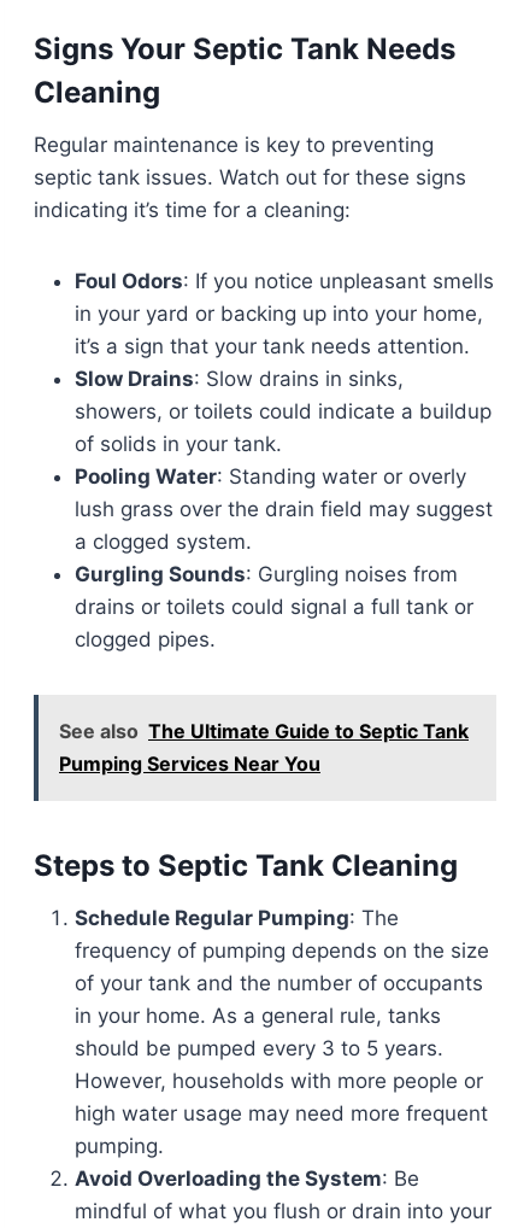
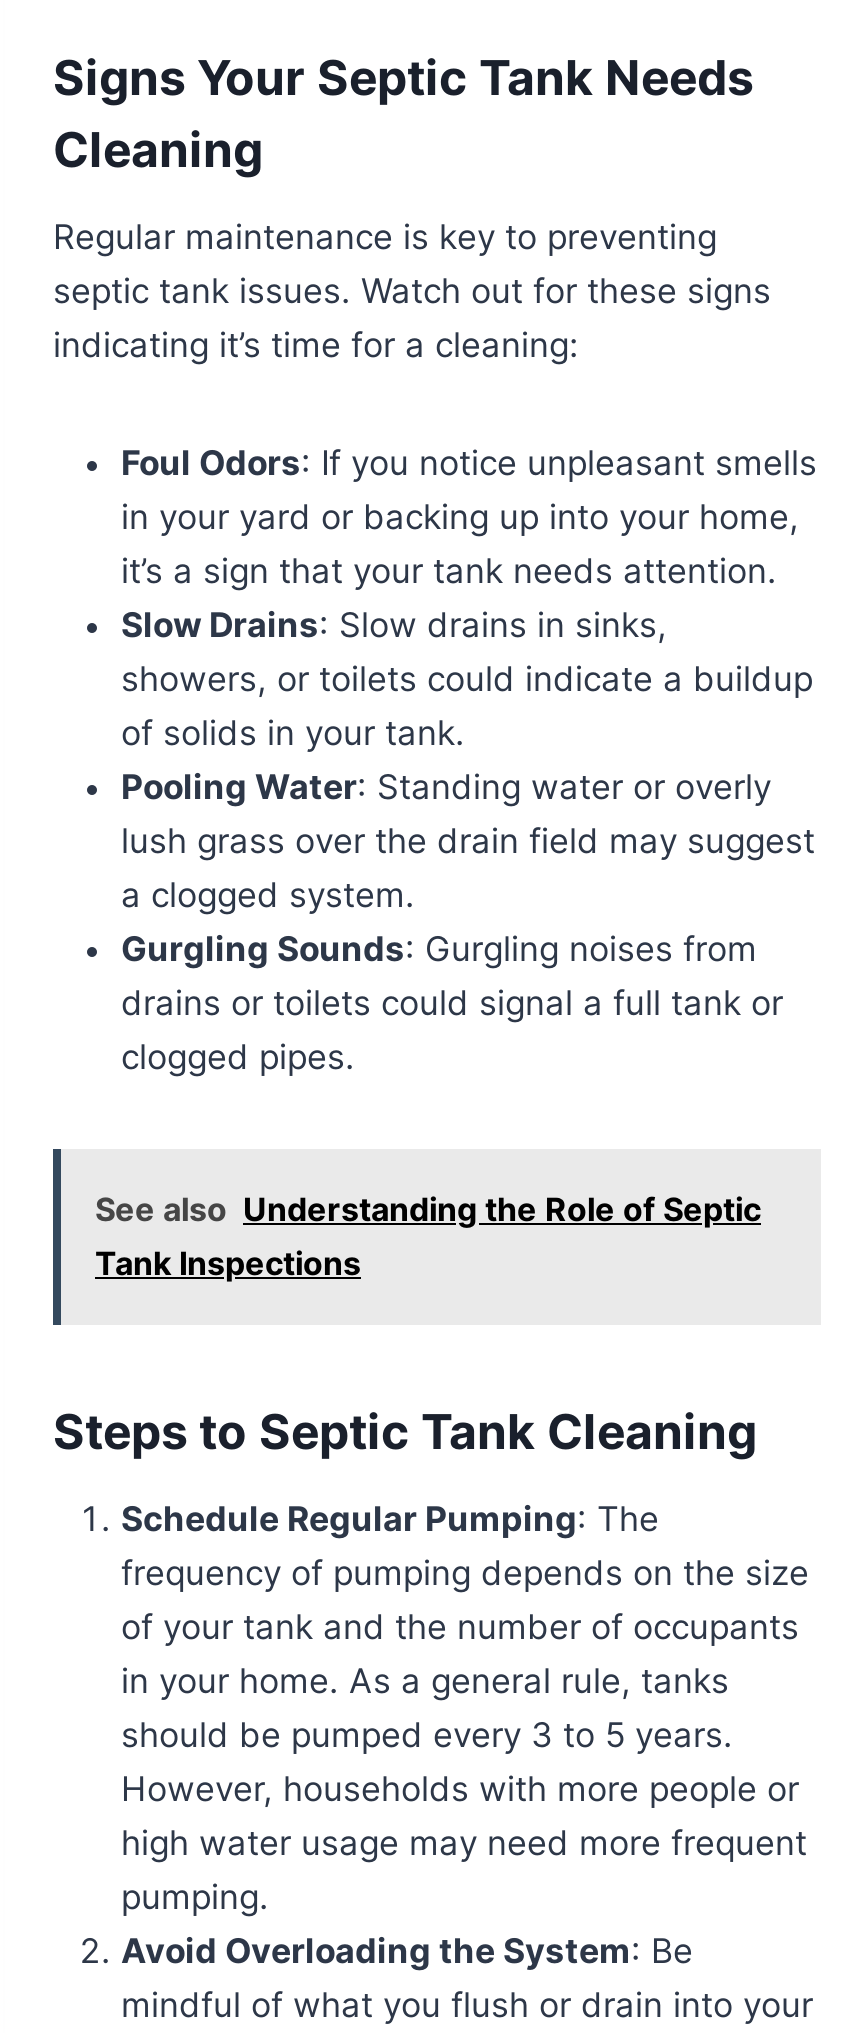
[59,719,469,776] See also The Ultimate Guide to Septic Tank | Pumping Services Near You -> [95,1189,761,1283] See also Understanding the Role of Septic | Tank Inspections

